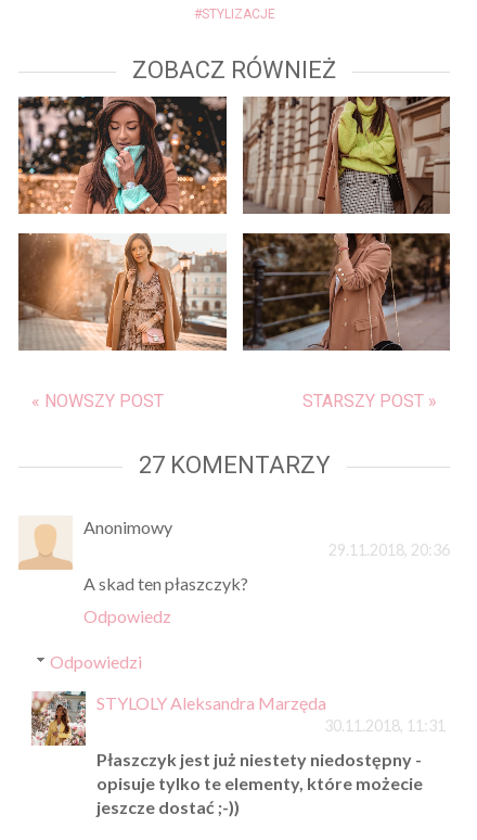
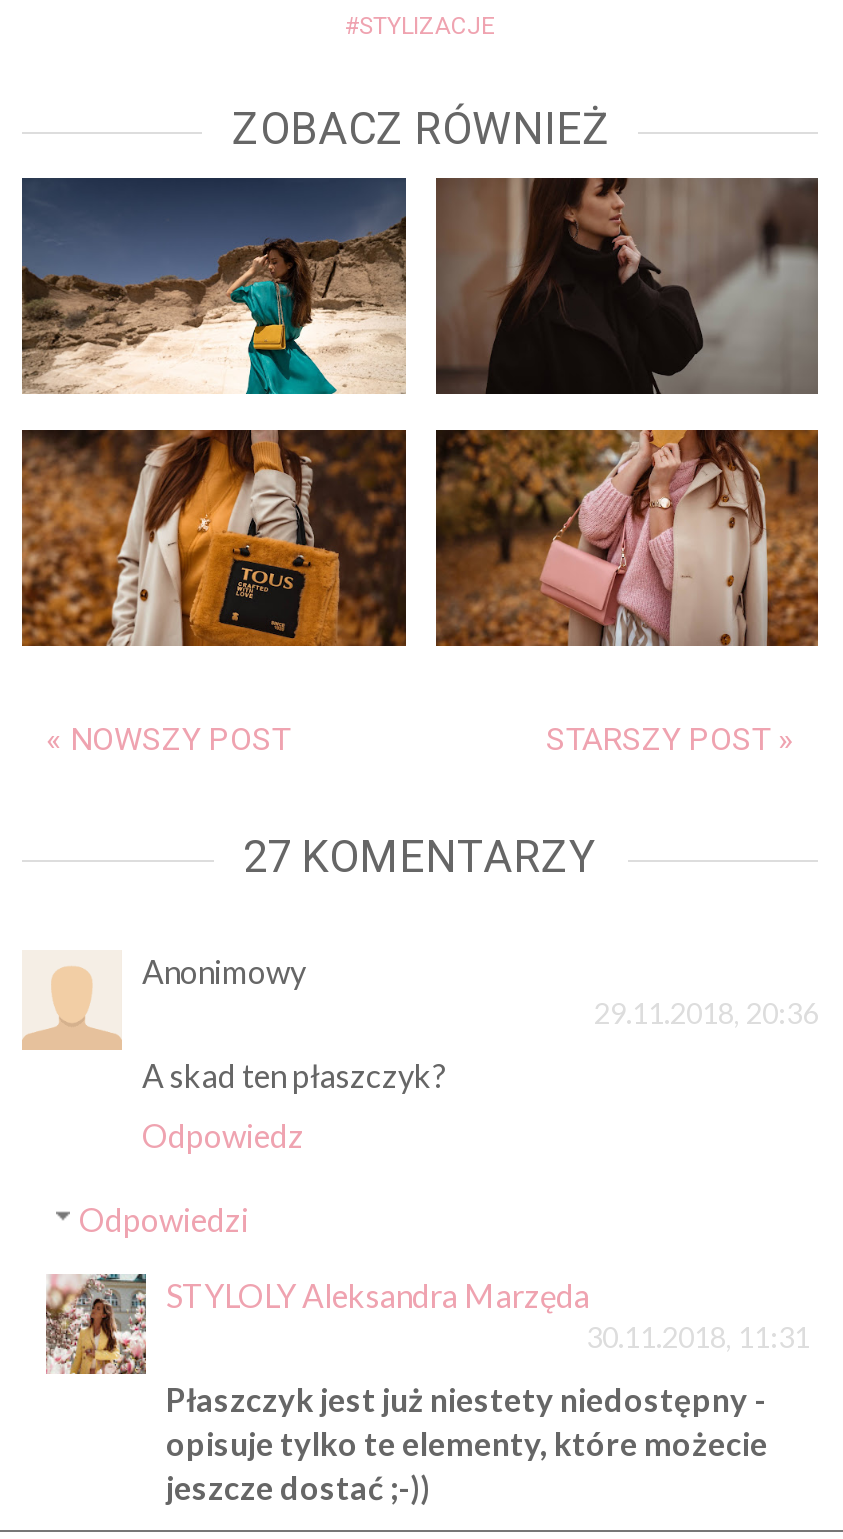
[17,96,228,215] [image] -> [20,176,408,396] [image]
[243,96,450,215] [image] -> [436,178,818,396] [image]
[18,232,228,352] [image] -> [20,428,408,648] [image]
[242,232,450,352] [image] -> [436,428,820,648] [image]

